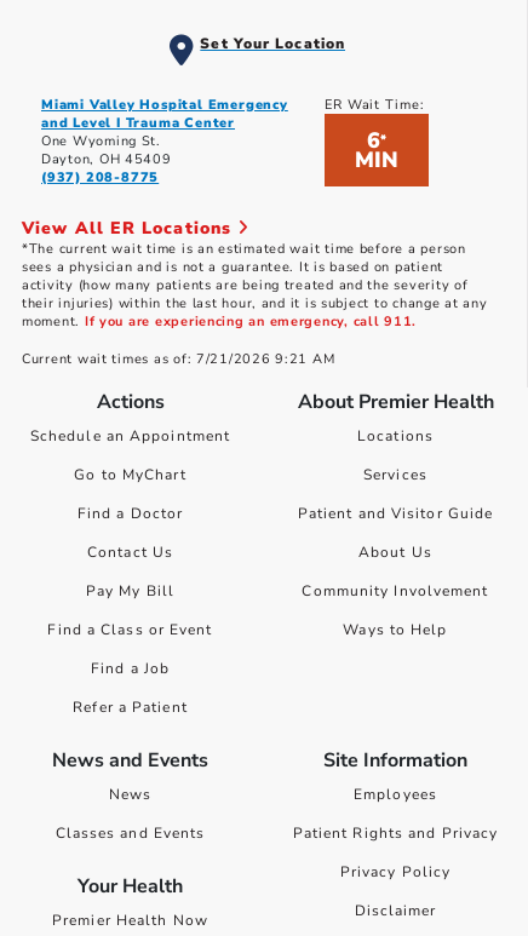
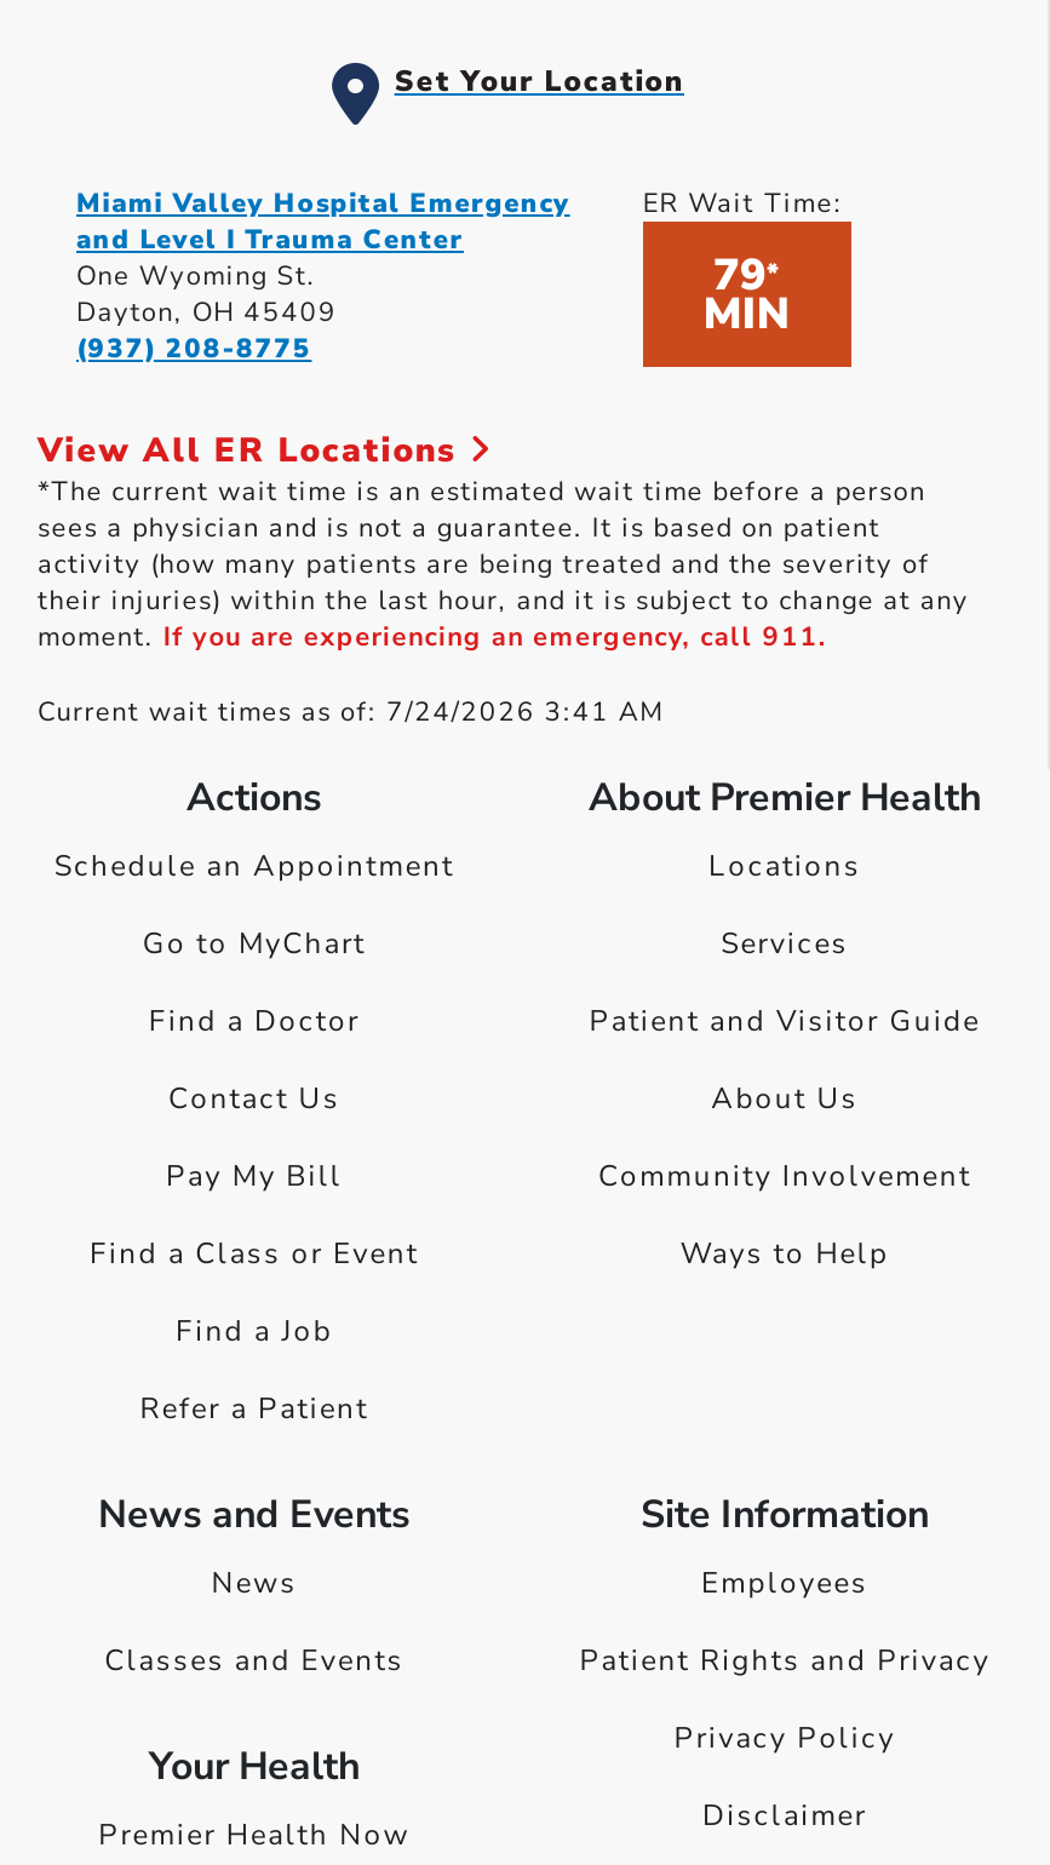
[366,126,387,155] 6* -> [713,246,781,304] 79*
[22,350,335,368] Current wait times as of: 7/21/2026 9:21 AM -> [38,694,663,730] Current wait times as of: 7/24/2026 3:41 AM

